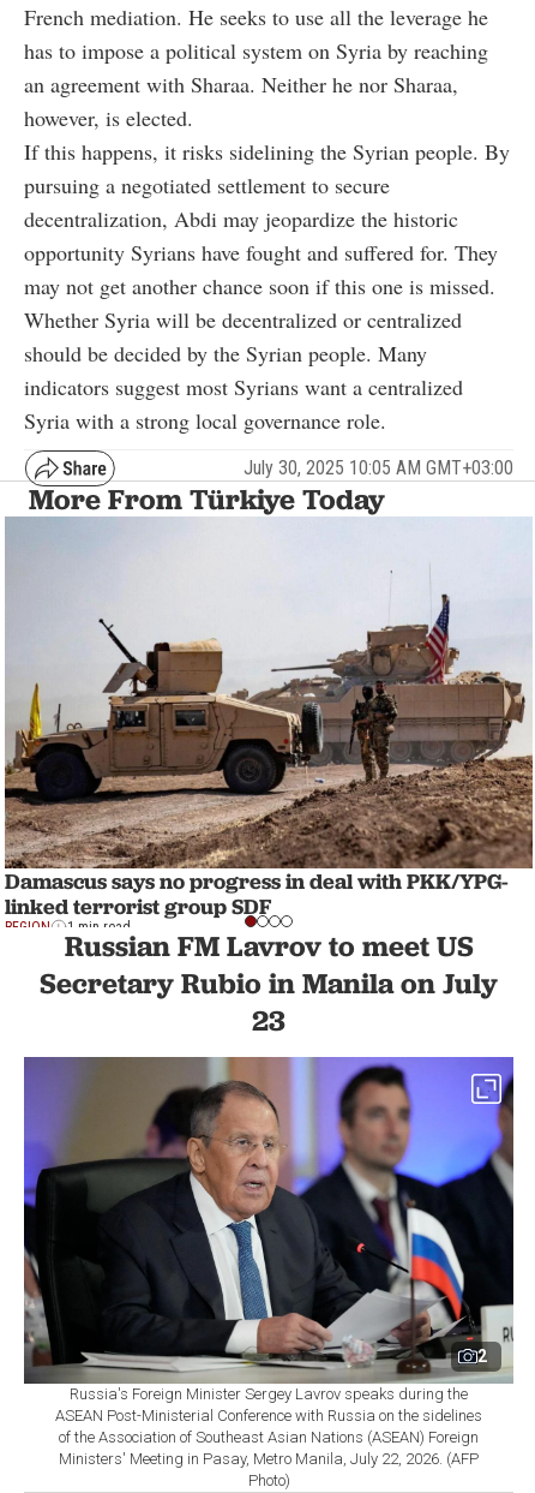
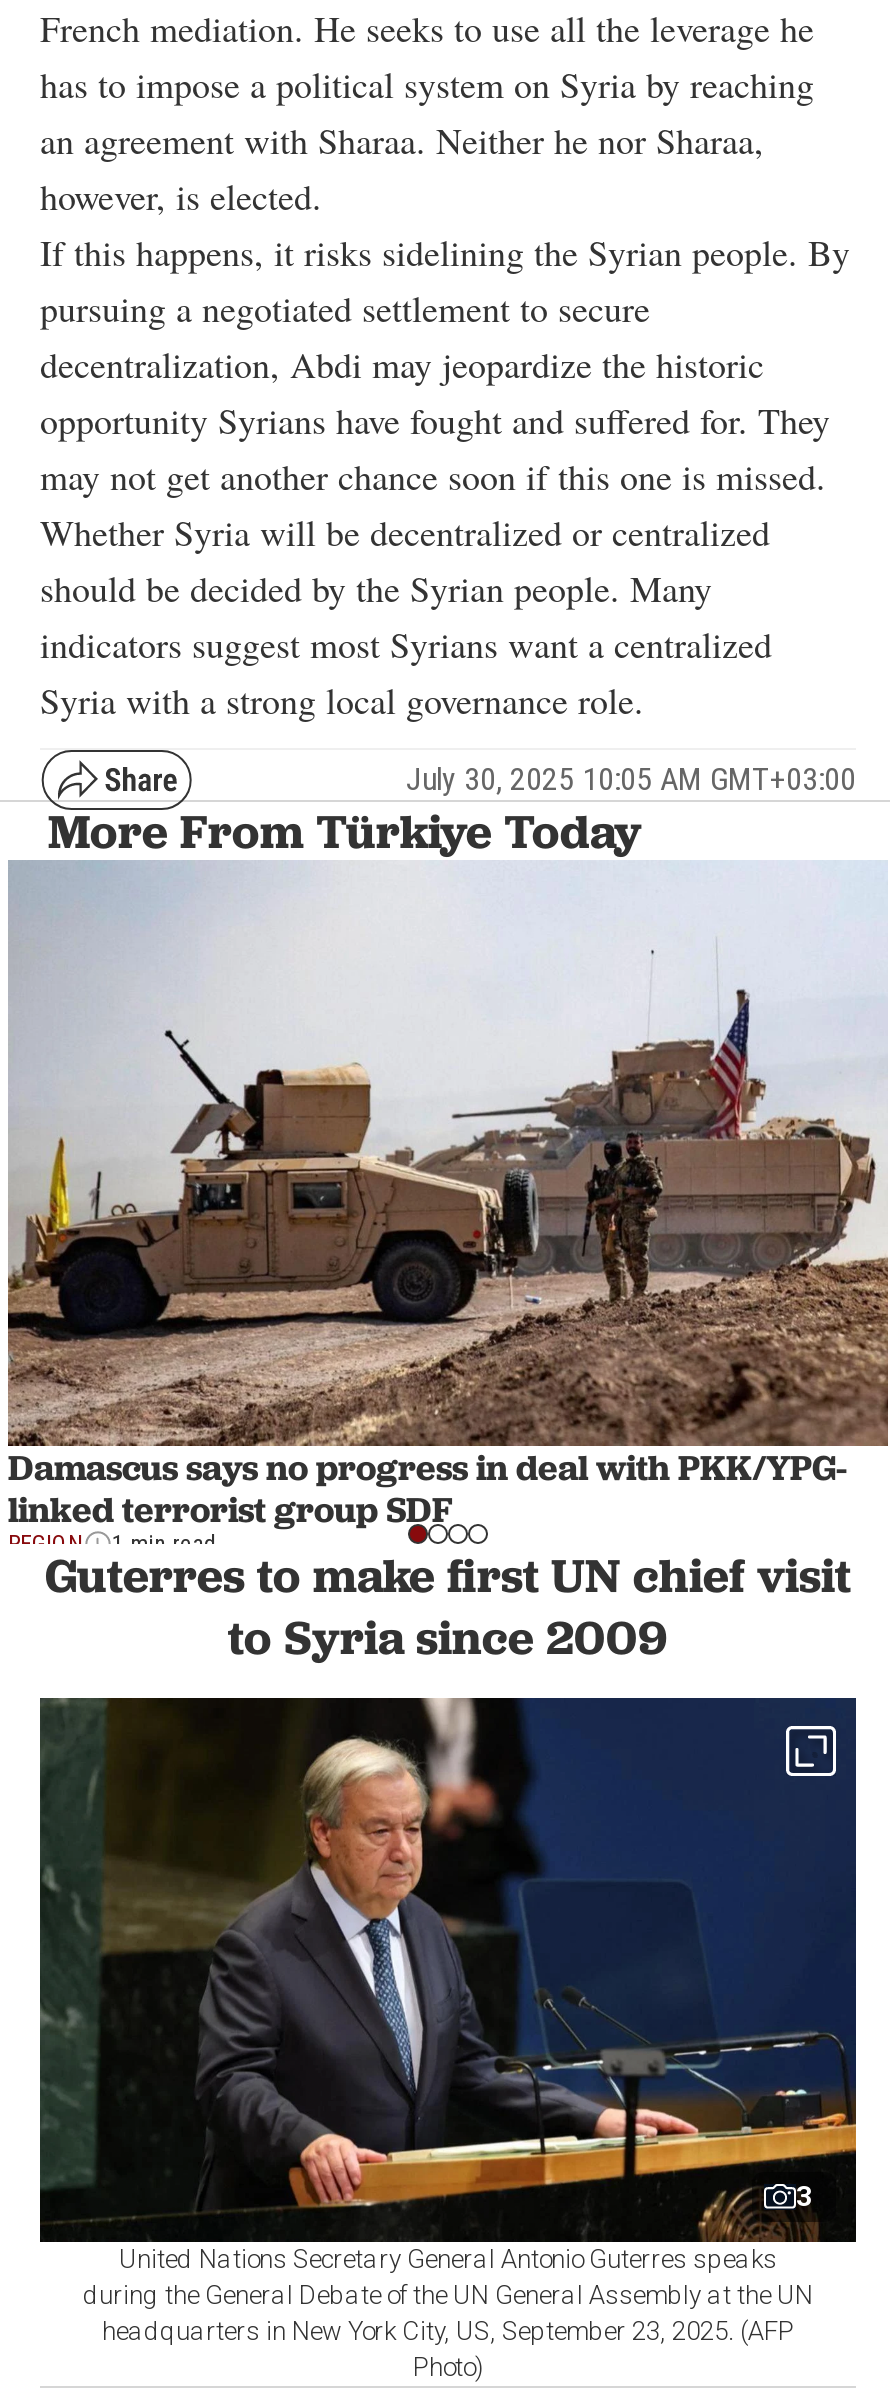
[40,928,498,1038] Russian FM Lavrov to meet US | Secretary Rubio in Manila on July | 23 -> [45,1546,851,1666] Guterres to make first UN chief visit | to Syria since 2009
[23,1056,515,1385] [image] | 2 -> [38,1696,858,2244] [image] | 3
[55,1385,482,1467] Russia's Foreign Minister Sergey Lavrov speaks during the | ASEAN Post-Ministerial Conference with Russia on the sidelines | of the Association of Southeast Asian Nations (ASEAN) Foreign | Ministers' Meeting in Pasay, Metro Manila, July 22, 2026. (AFP -> [83,2243,813,2345] United Nations Secretary General Antonio Guterres speaks | during the General Debate of the UN General Assembly at the UN | headquarters in New York City, US, September 23, 2025. (AFP

